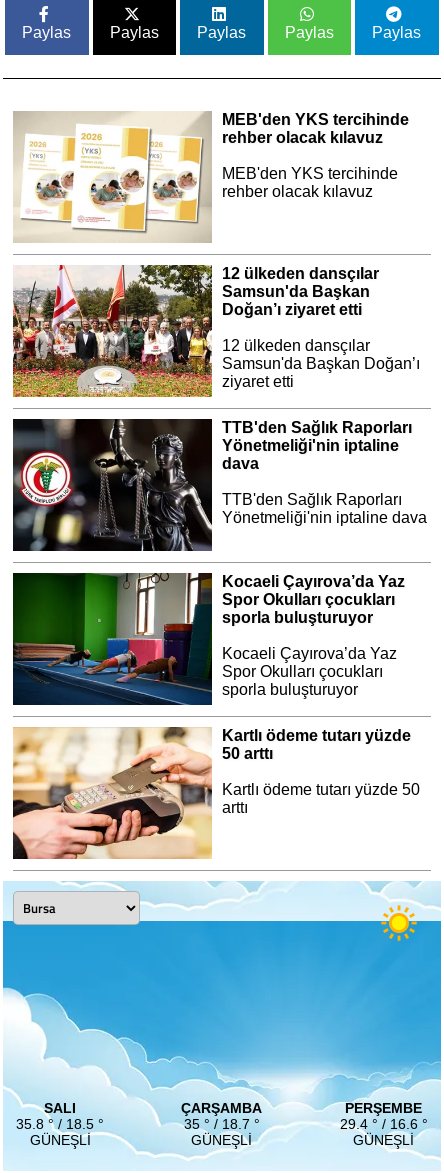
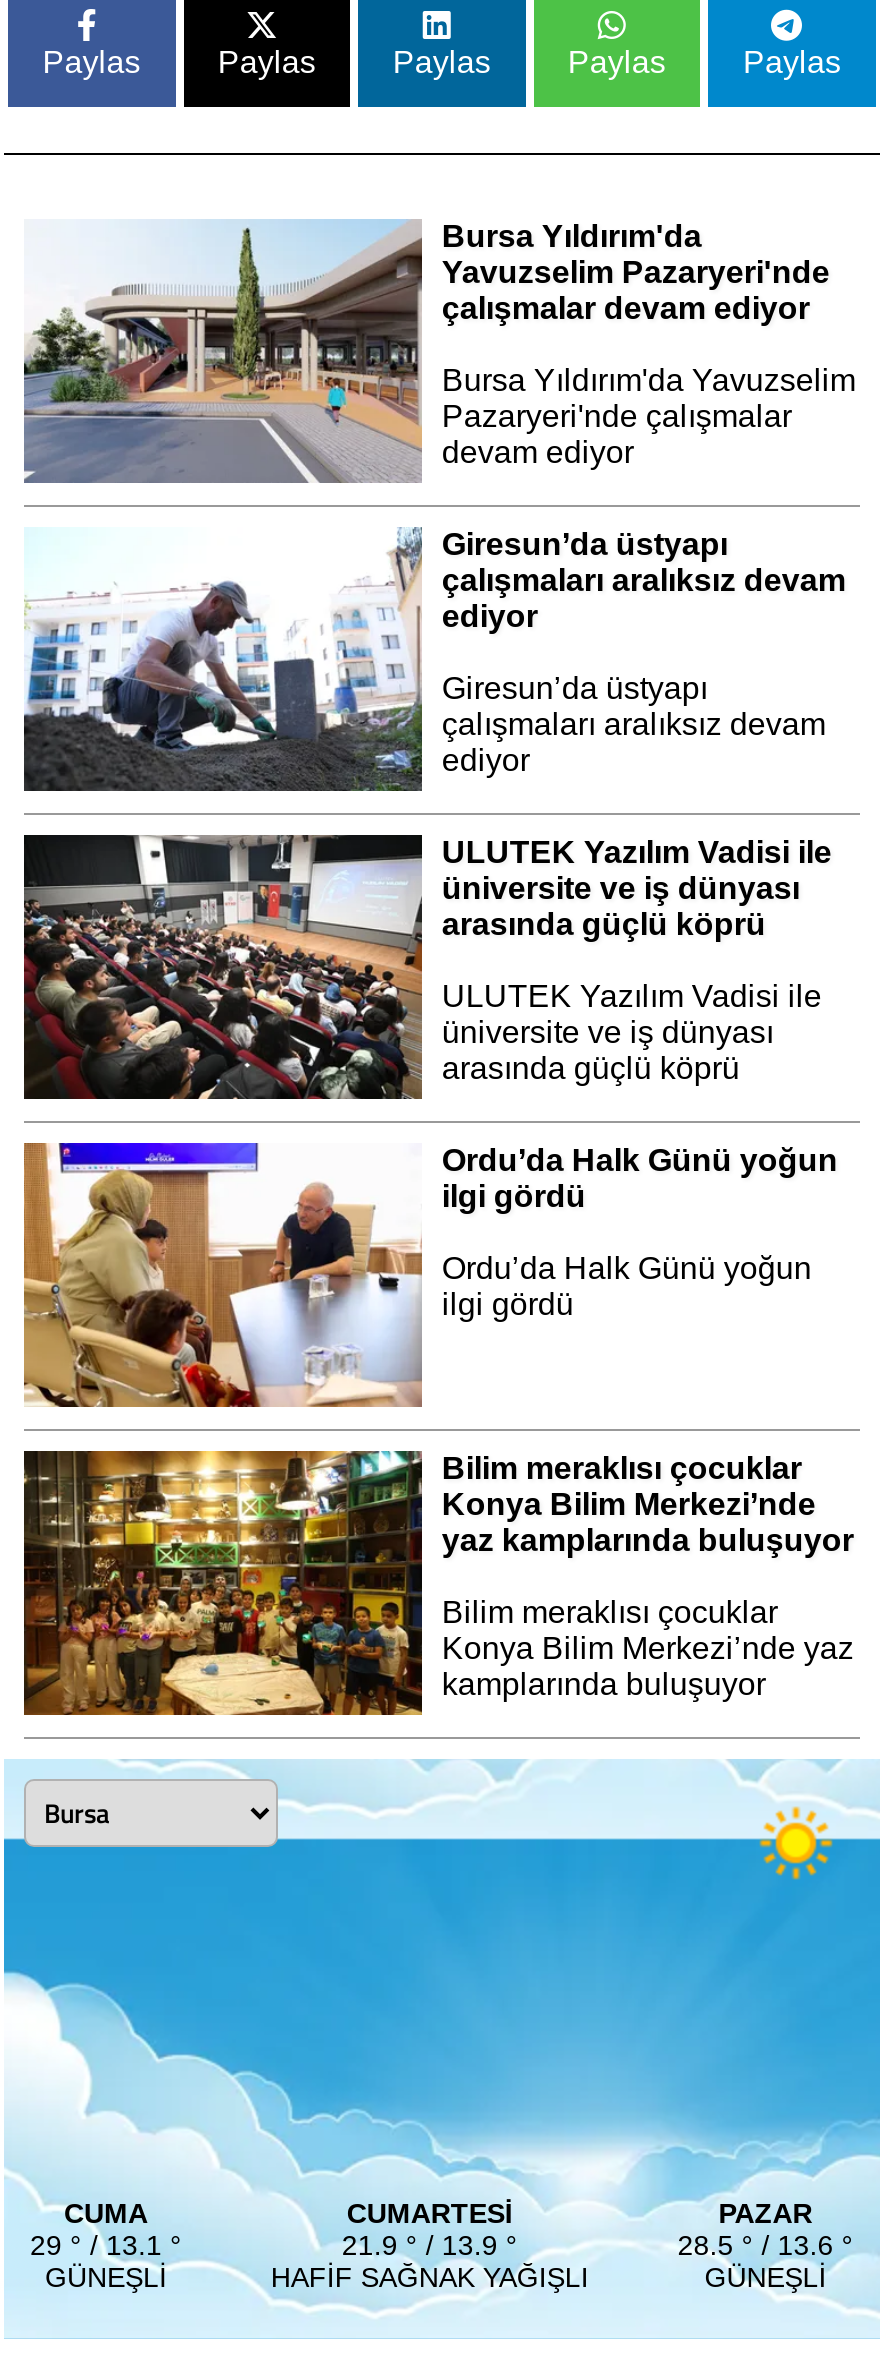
[13,111,409,242] [image] | MEB'den YKS tercihinde | rehber olacak kılavuz -> [22,219,830,483] [image] | Bursa Yıldırım'da | Yavuzselim Pazaryeri'nde | çalışmalar devam ediyor
[222,165,398,200] MEB'den YKS tercihinde | rehber olacak kılavuz -> [442,363,856,469] Bursa Yıldırım'da Yavuzselim | Pazaryeri'nde çalışmalar | devam ediyor
[12,264,379,398] [image] | 12 ülkeden dansçılar | Samsun'da Başkan | Doğan’ı ziyaret etti -> [22,527,846,793] [image] | Giresun’da üstyapı | çalışmaları aralıksız devam | ediyor
[222,337,420,390] 12 ülkeden dansçılar | Samsun'da Başkan Doğan’ı | ziyaret etti -> [442,671,826,777] Giresun’da üstyapı | çalışmaları aralıksız devam | ediyor
[13,418,412,552] [image] | TTB'den Sağlık Raporları | Yönetmeliği'nin iptaline | dava -> [24,835,832,1101] [image] | ULUTEK Yazılım Vadisi ile | üniversite ve iş dünyası | arasında güçlü köprü
[222,491,427,526] TTB'den Sağlık Raporları | Yönetmeliği'nin iptaline dava -> [442,979,822,1085] ULUTEK Yazılım Vadisi ile | üniversite ve iş dünyası | arasında güçlü köprü
[12,572,405,706] [image] | Kocaeli Çayırova’da Yaz | Spor Okulları çocukları | sporla buluşturuyor -> [22,1141,838,1409] [image] | Ordu’da Halk Günü yoğun | ilgi gördü
[222,645,397,698] Kocaeli Çayırova’da Yaz | Spor Okulları çocukları | sporla buluşturuyor -> [442,1251,812,1321] Ordu’da Halk Günü yoğun | ilgi gördü
[12,726,411,860] [image] | Kartlı ödeme tutarı yüzde | 50 arttı -> [22,1449,854,1717] [image] | Bilim meraklısı çocuklar | Konya Bilim Merkezi’nde | yaz kamplarında buluşuyor
[222,781,420,816] Kartlı ödeme tutarı yüzde 50 | arttı -> [442,1595,854,1701] Bilim meraklısı çocuklar | Konya Bilim Merkezi’nde yaz | kamplarında buluşuyor
[16,1100,104,1132] SALI | 35.8 ° / 18.5 ° -> [30,2197,182,2261] CUMA | 29 ° / 13.1 °
[181,1100,262,1148] ÇARŞAMBA | 35 ° / 18.7 ° | GÜNEŞLI -> [271,2197,589,2293] CUMARTESI | 21.9 ° / 13.9 ° | HAFIF SAĞNAK YAĞIŞLI
[340,1100,428,1132] PERŞEMBE | 29.4 ° / 16.6 ° -> [678,2197,854,2261] PAZAR | 28.5 ° / 13.6 °

